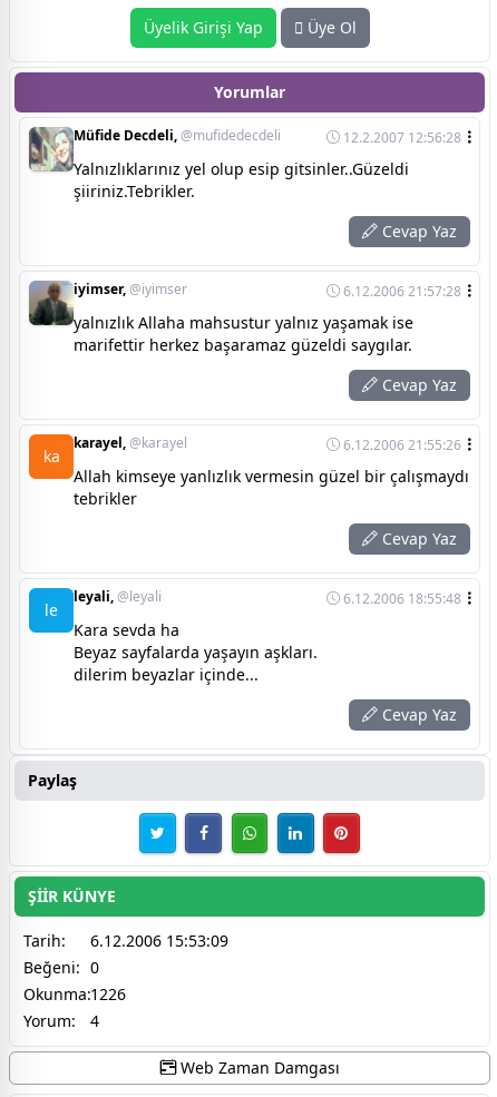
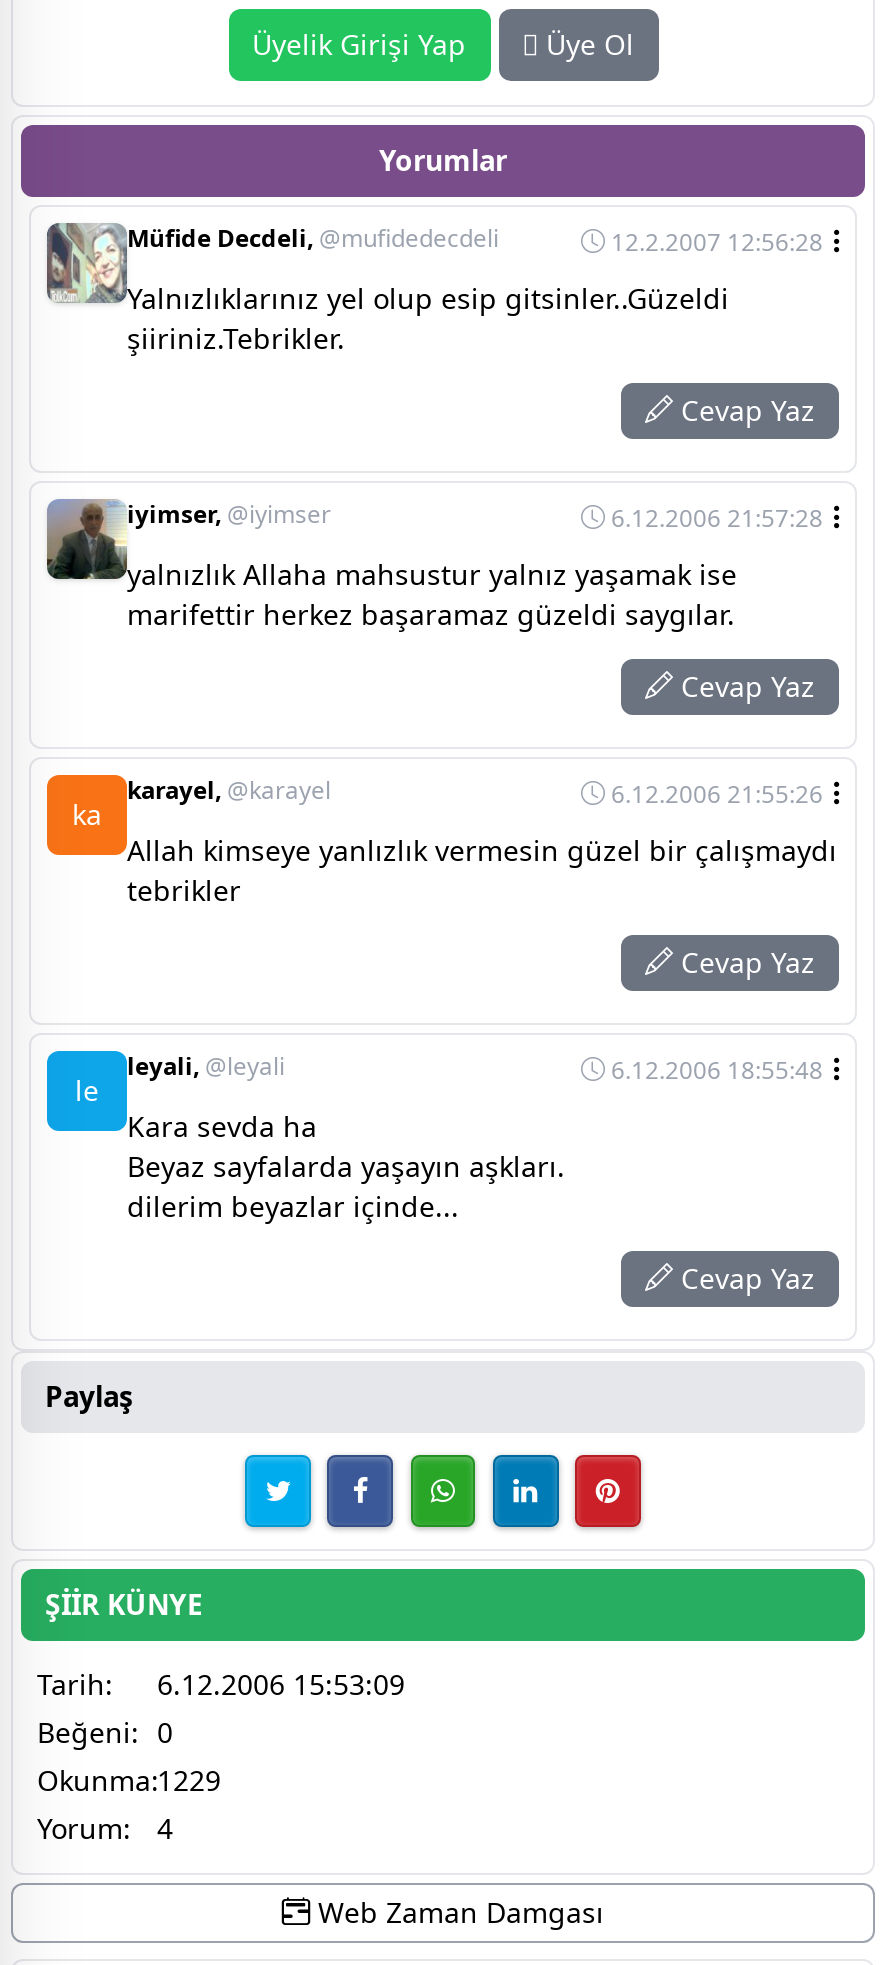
[23,983,126,1004] Okunma:1226 -> [37,1760,221,1798] Okunma:1229

